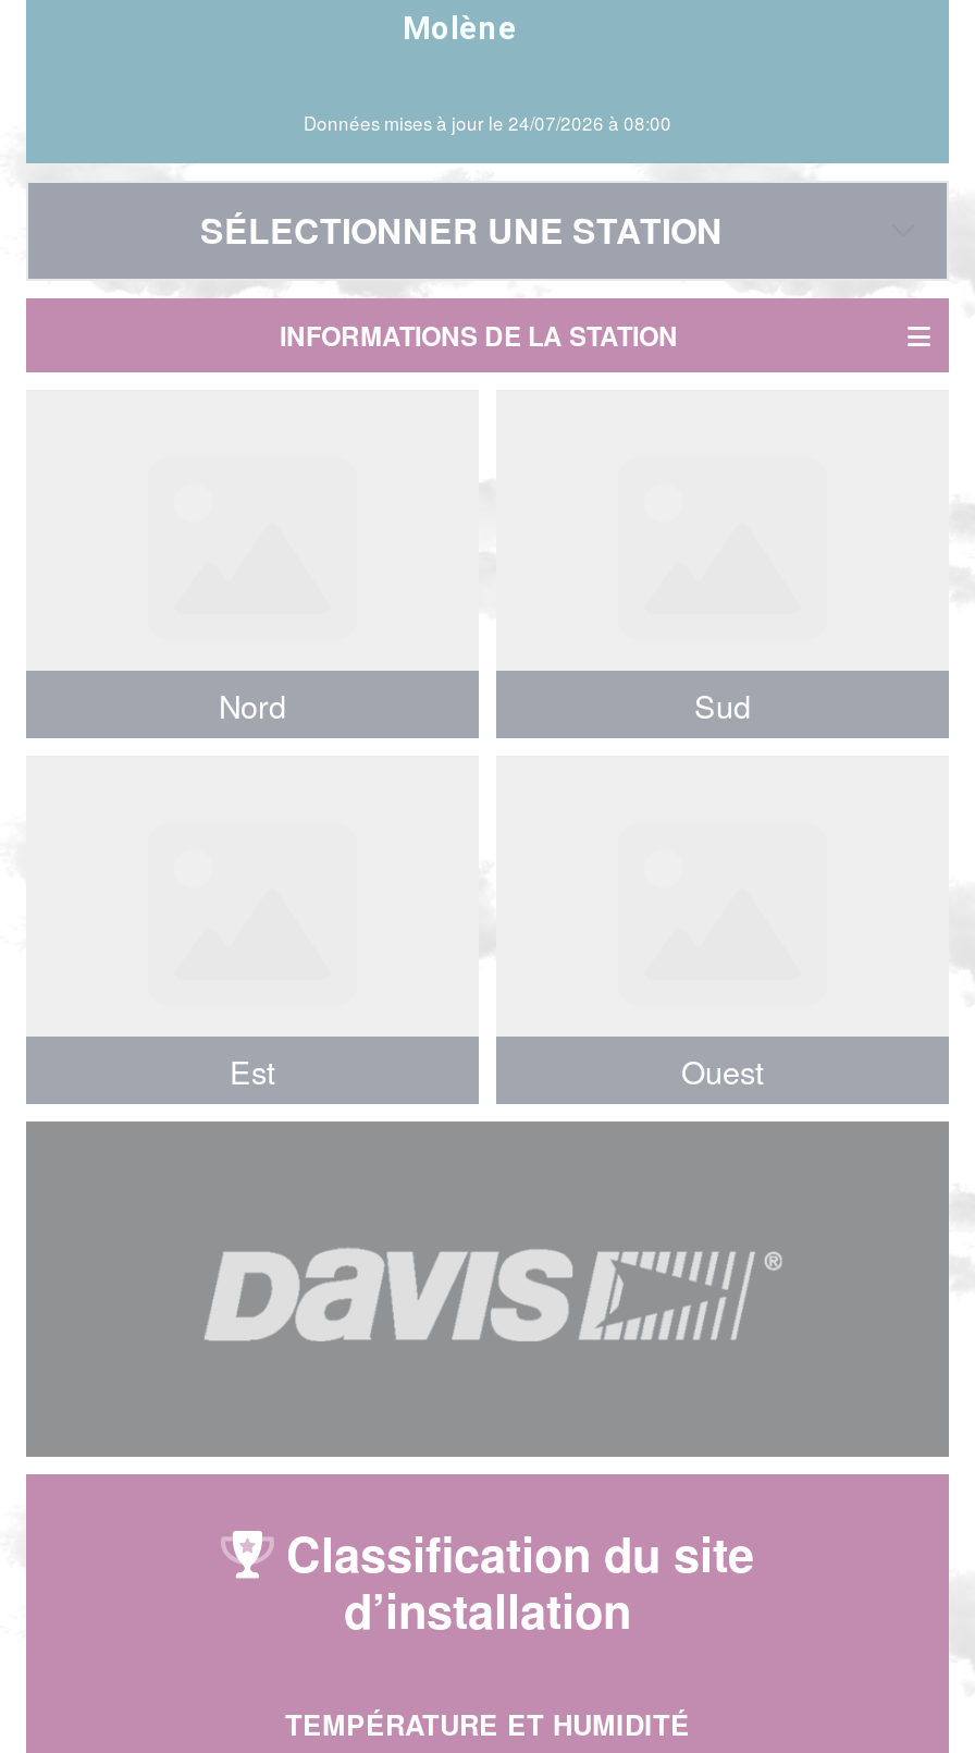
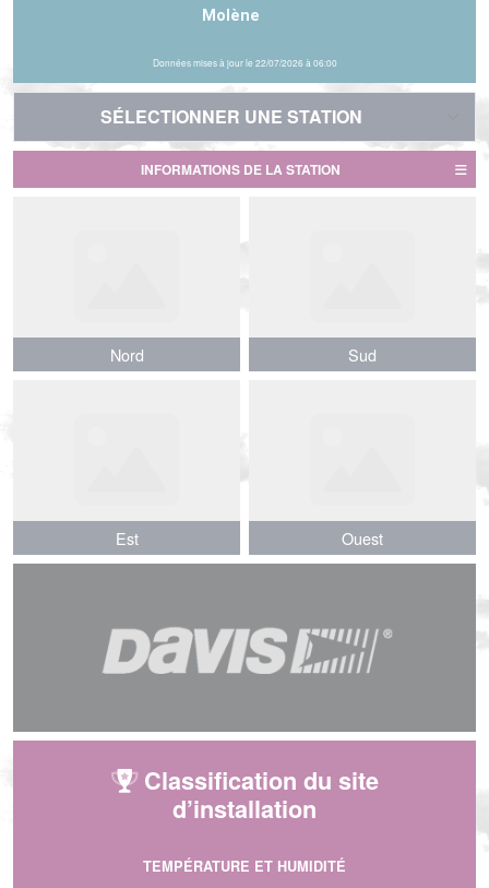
[304,109,671,135] Données mises à jour le 24/07/2026 à 08:00 -> [152,56,337,69] Données mises à jour le 22/07/2026 à 06:00

